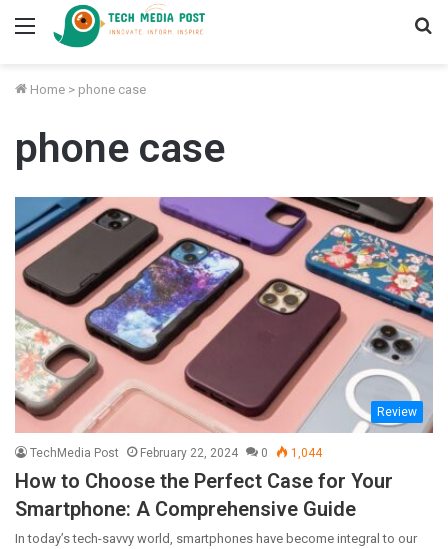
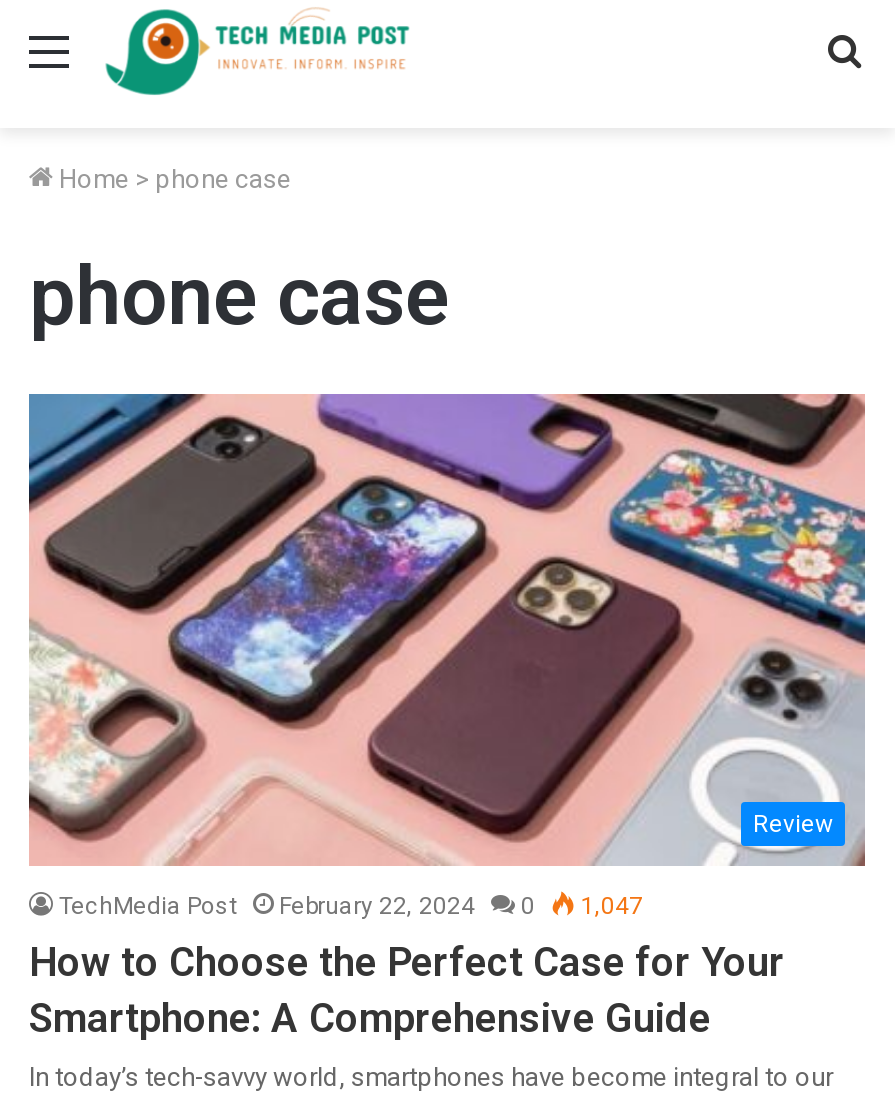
[30,446,322,460] TechMedia Post February 22, 2024 0 1,044 -> [59,892,643,920] TechMedia Post February 22, 2024 0 1,047

